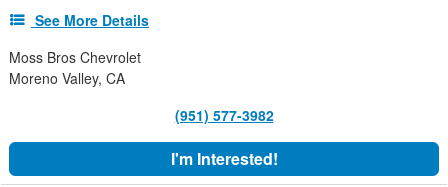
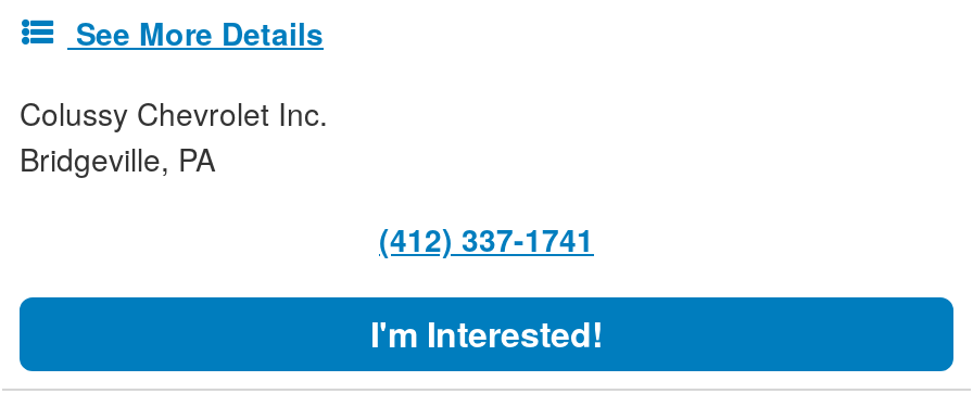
[9,47,141,88] Moss Bros Chevrolet | Moreno Valley, CA -> [20,92,328,181] Colussy Chevrolet Inc. | Bridgeville, PA
[174,105,273,125] (951) 577-3982 -> [379,218,594,262] (412) 337-1741

